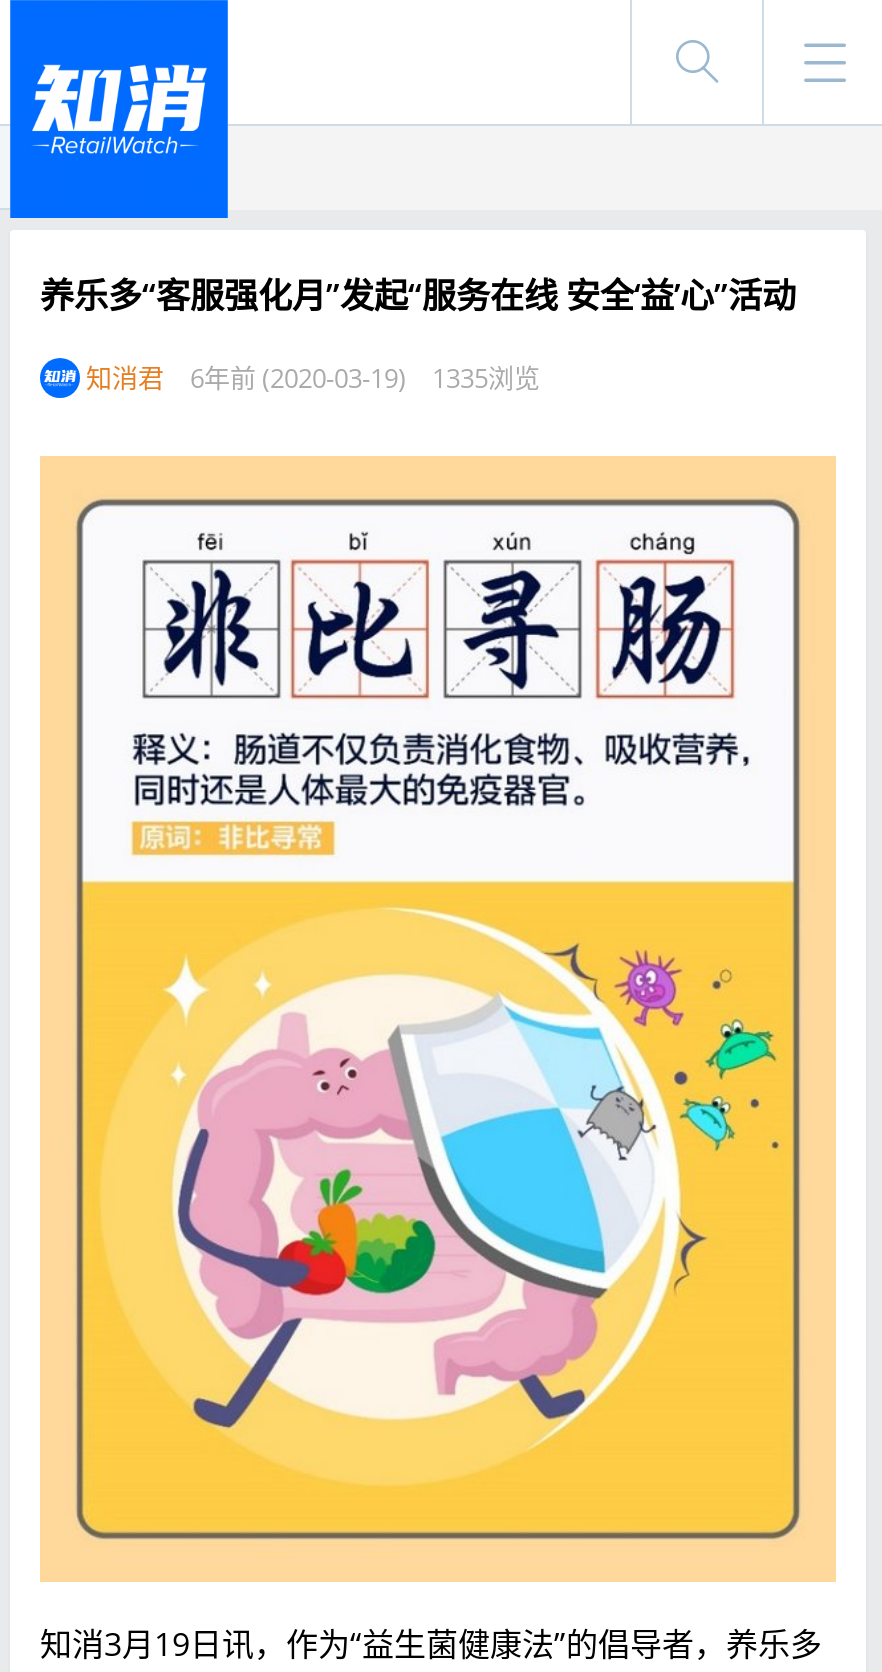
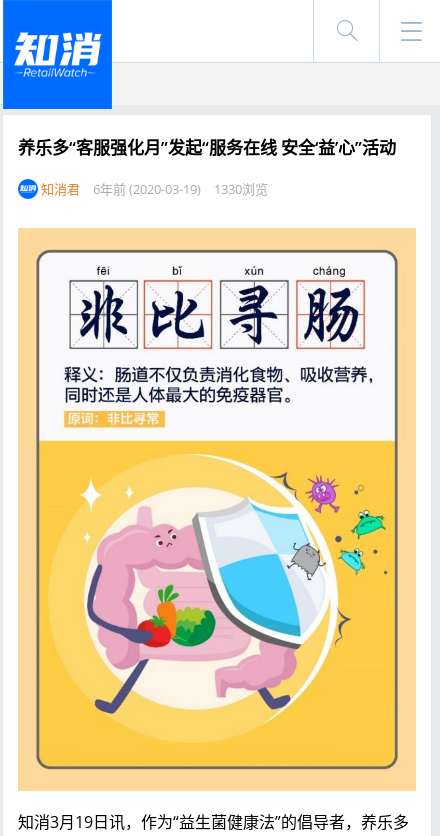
[86,360,540,396] 知消君 6年前 (2020-03-19) 1335浏览 -> [41,180,268,198] 知消君 6年前 (2020-03-19) 1330浏览

